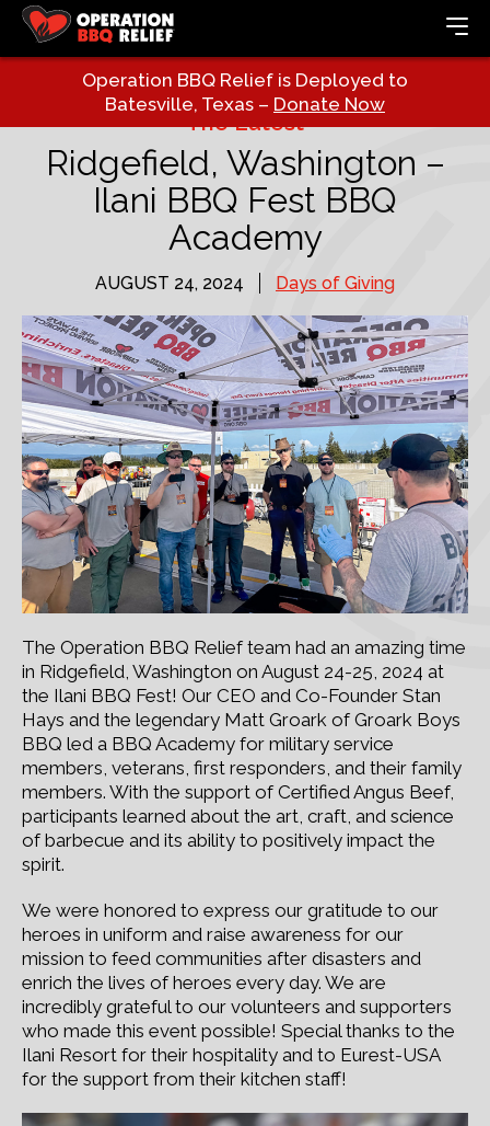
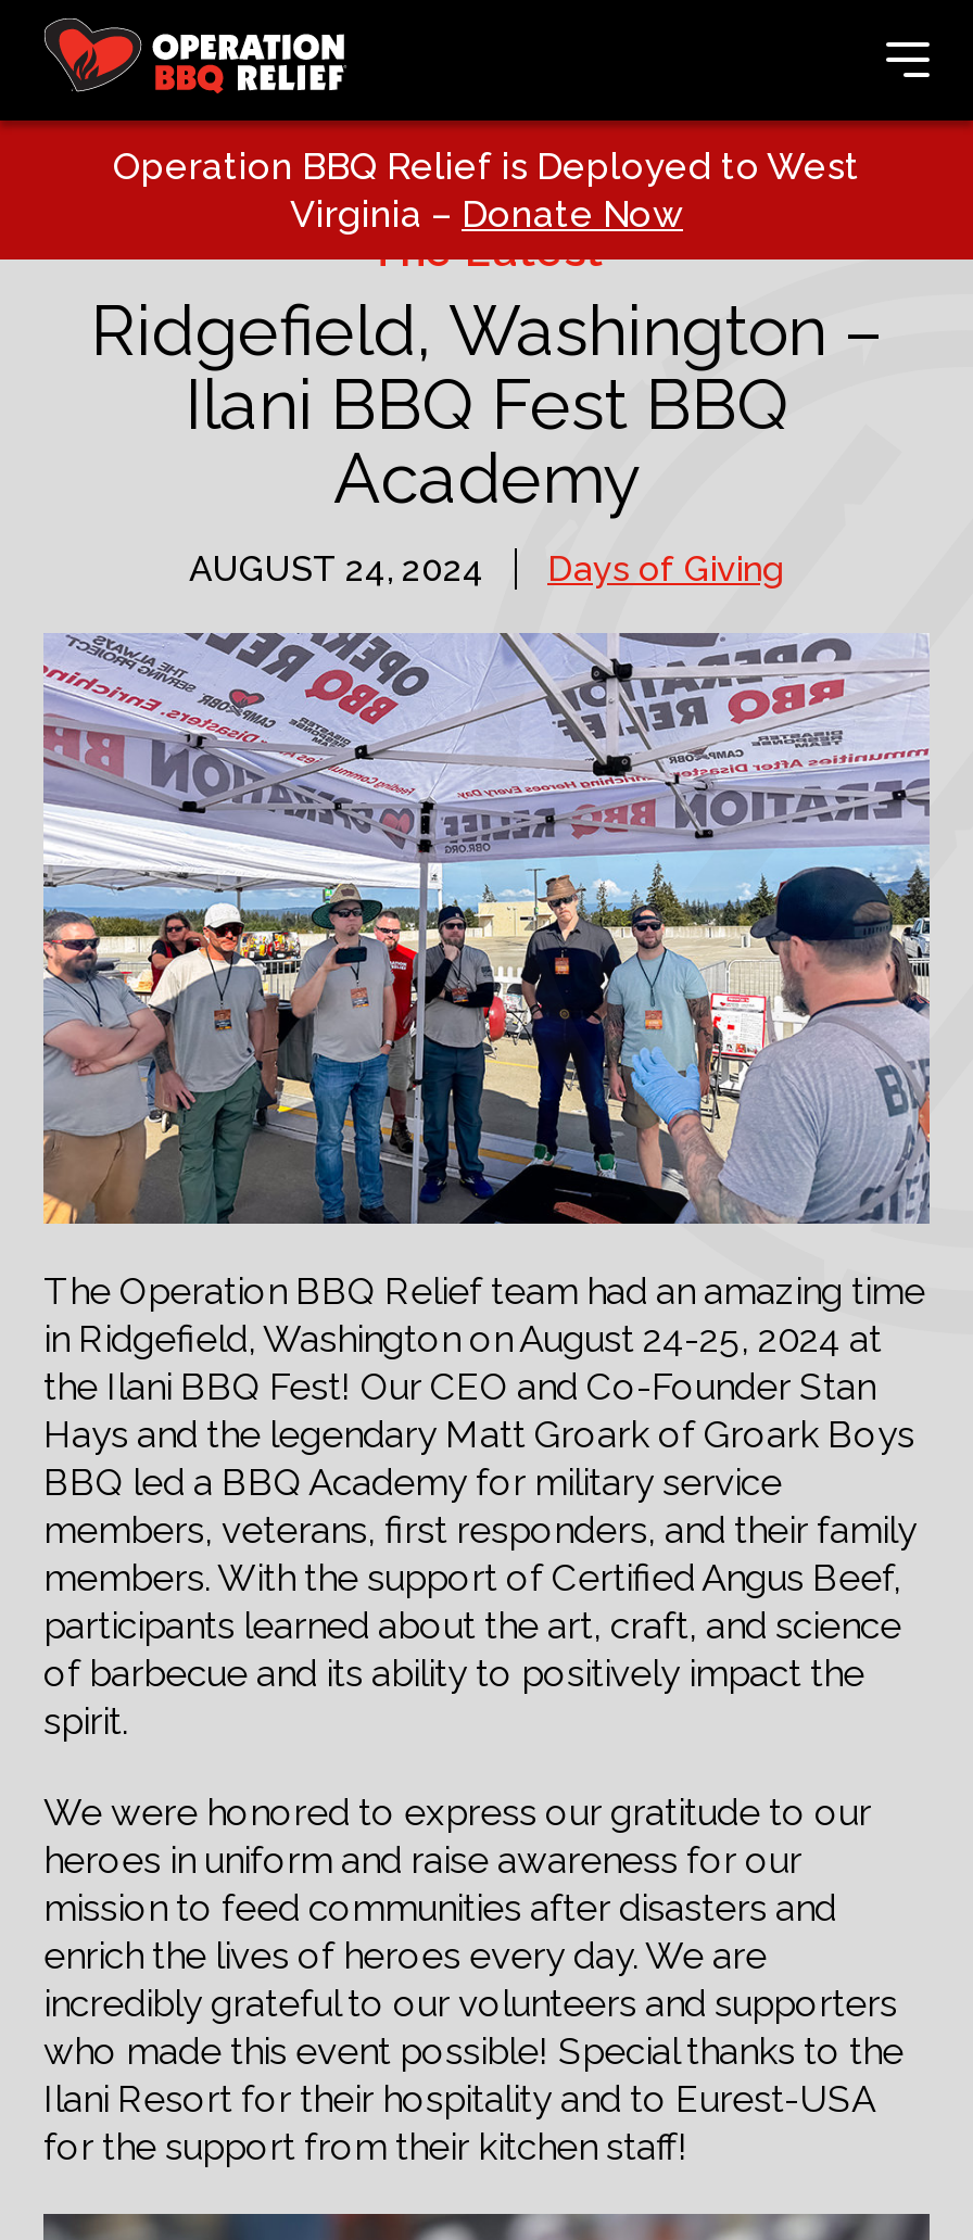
[82,69,408,115] Operation BBQ Relief is Deployed to | Batesville, Texas – Donate Now -> [113,144,860,236] Operation BBQ Relief is Deployed to West | Virginia – Donate Now

